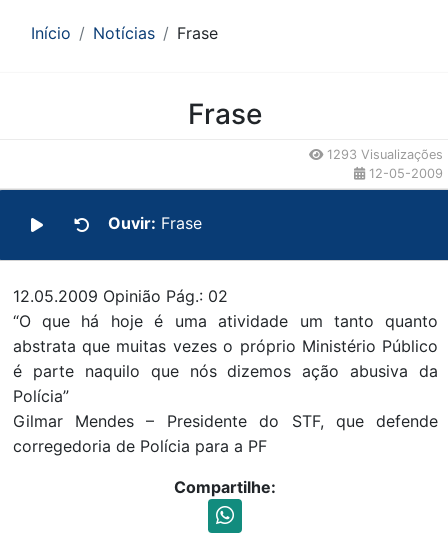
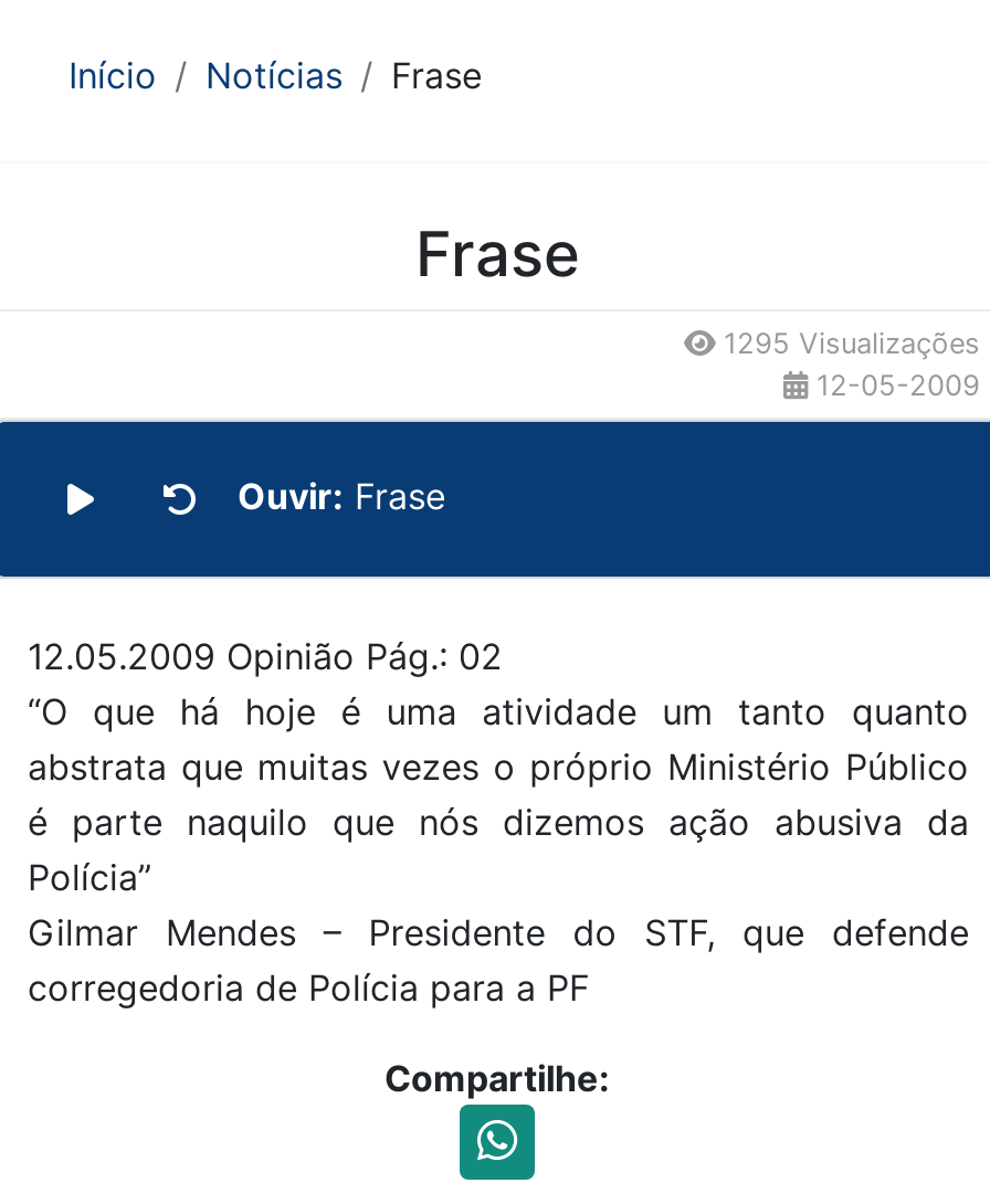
[323,147,443,162] 1293 Visualizações -> [715,327,980,360] 1295 Visualizações

